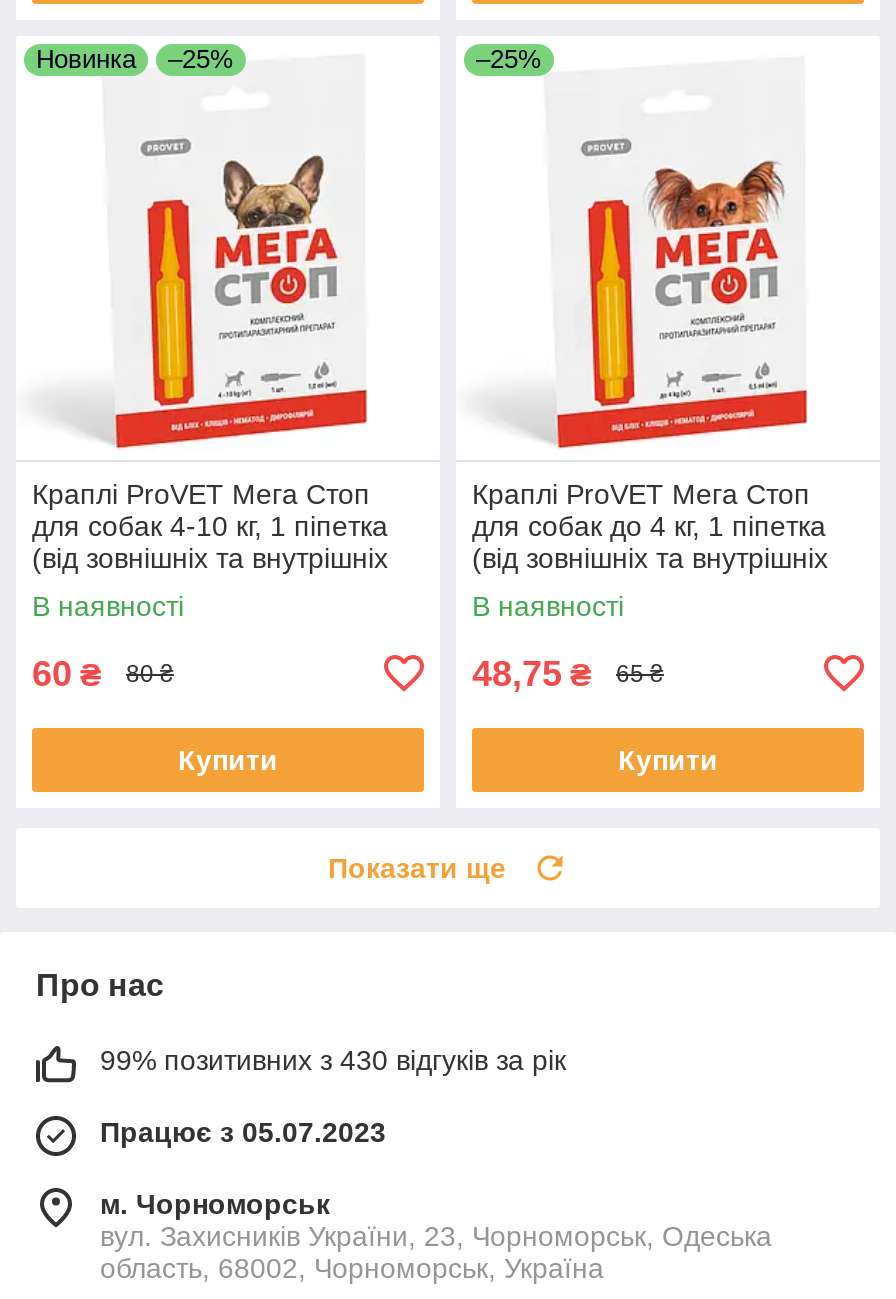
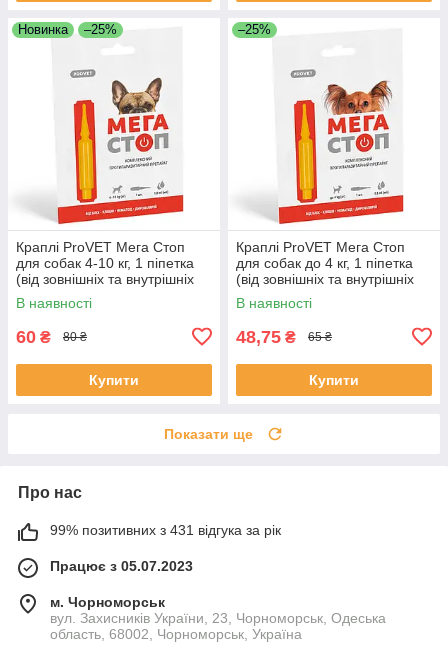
[100,1044,566,1076] 99% позитивних з 430 відгуків за рік -> [50,522,281,538] 99% позитивних з 431 відгука за рік

